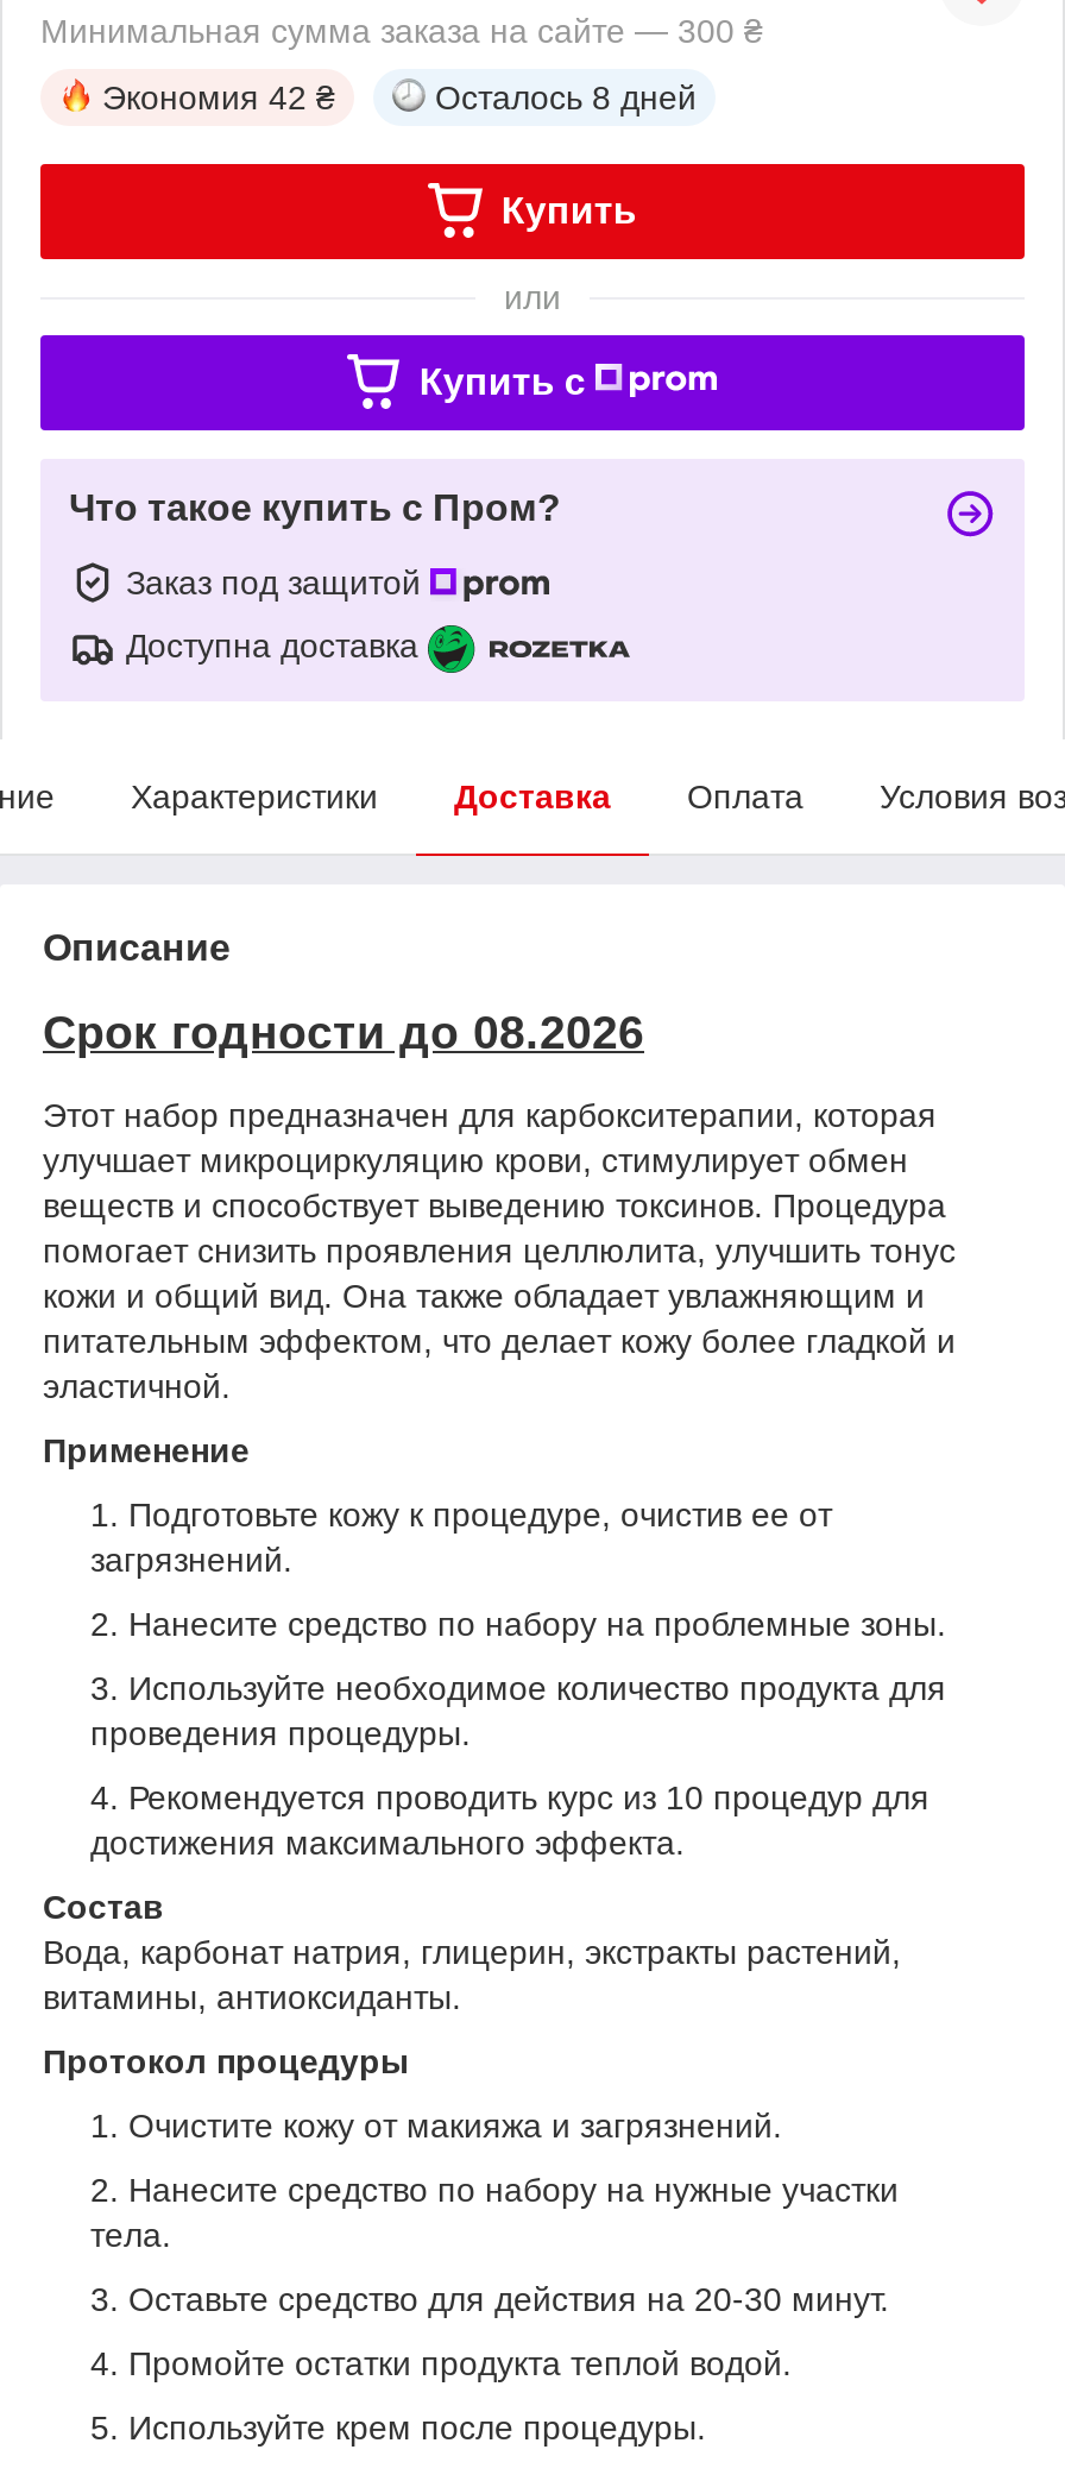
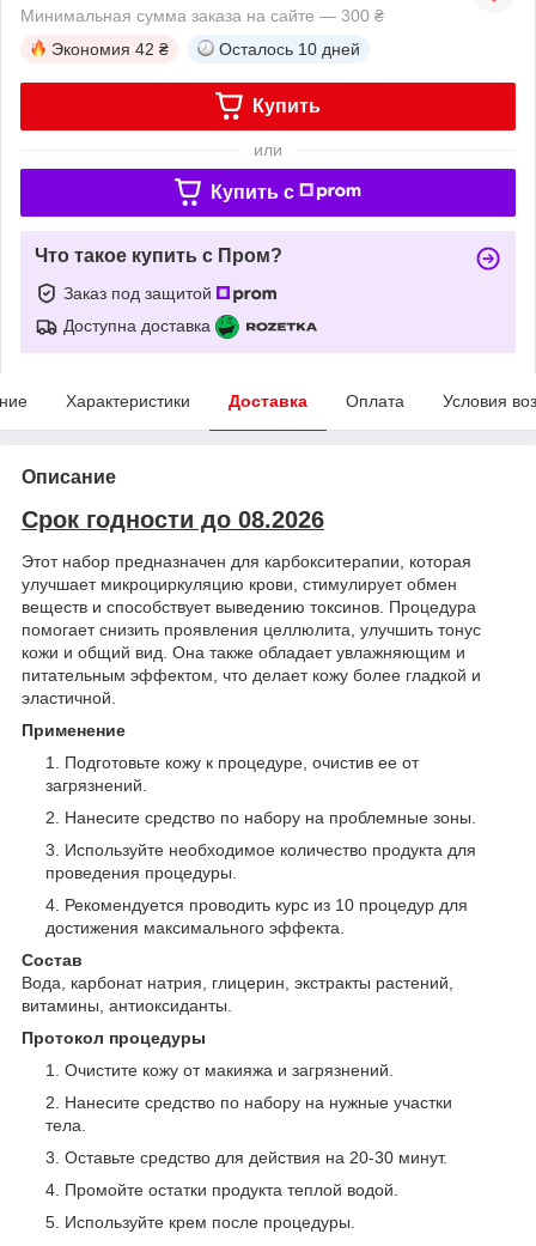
[435,78,697,116] Осталось 8 дней -> [219,39,360,58] Осталось 10 дней

